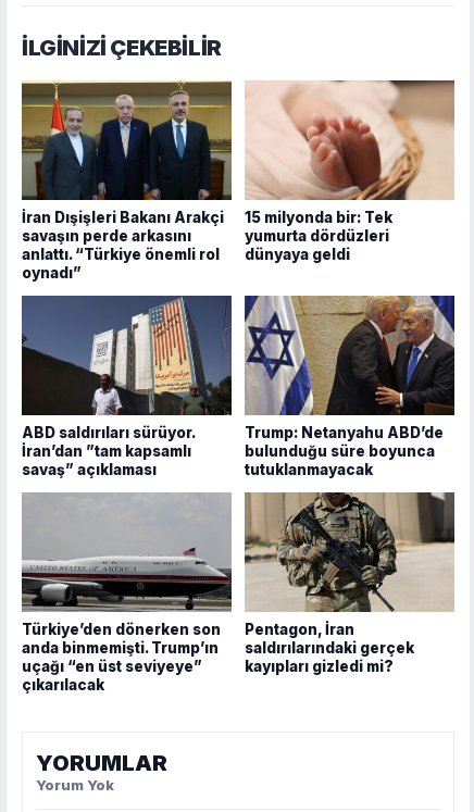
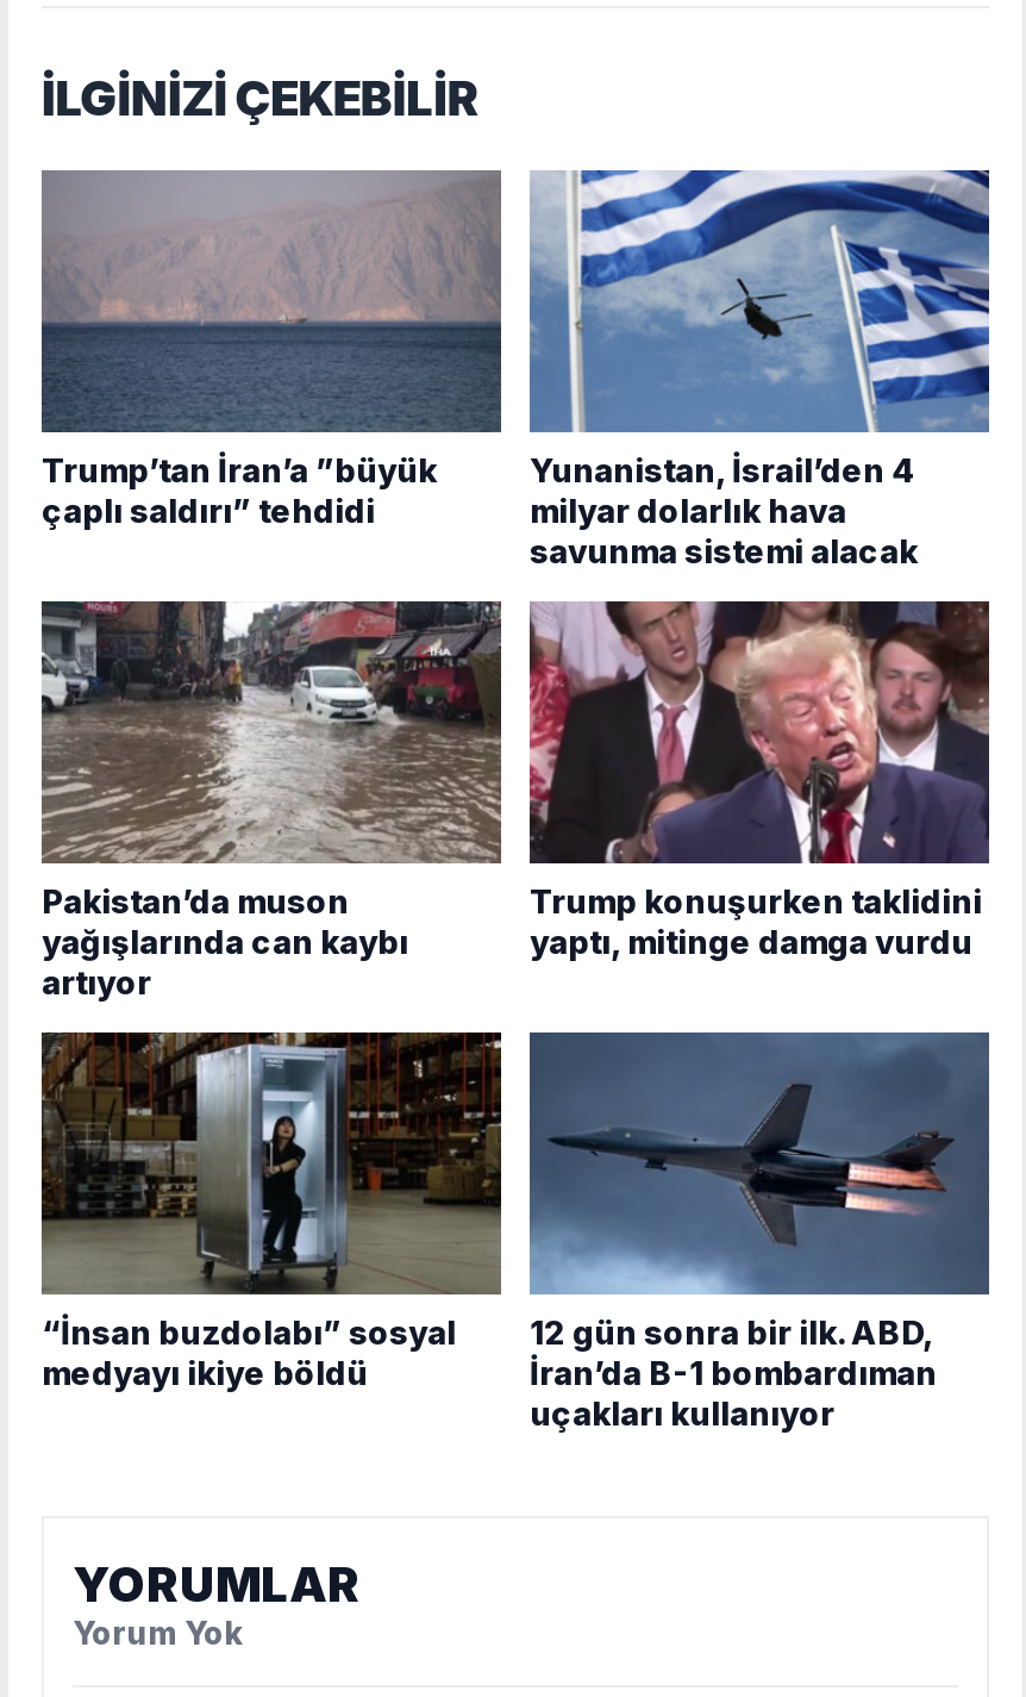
[22,80,232,200] [image] -> [42,170,501,351] [image]
[245,79,456,263] [image] | 15 milyonda bir: Tek | yumurta dördüzleri | dünyaya geldi -> [527,168,991,570] [image] | Yunanistan, İsrail’den 4 | milyar dolarlık hava | savunma sistemi alacak
[22,208,224,281] İran Dışişleri Bakanı Arakçi | savaşın perde arkasını | anlattı. “Türkiye önemli rol | oynadı” -> [42,451,437,529] Trump’tan İran’a ”büyük | çaplı saldırı” tehdidi
[22,295,232,478] [image] | ABD saldırıları sürüyor. | İran’dan ”tam kapsamlı | savaş” açıklaması -> [42,599,501,1001] [image] | Pakistan’da muson | yağışlarında can kaybı | artıyor
[244,295,456,478] [image] | Trump: Netanyahu ABD’de | bulunduğu süre boyunca | tutuklanmayacak -> [530,599,991,960] [image] | Trump konuşurken taklidini | yaptı, mitinge damga vurdu
[22,492,232,693] [image] | Türkiye’den dönerken son | anda binmemişti. Trump’ın | uçağı “en üst seviyeye” | çıkarılacak -> [42,1032,501,1391] [image] | “İnsan buzdolabı” sosyal | medyayı ikiye böldü
[244,491,454,674] [image] | Pentagon, İran | saldırılarındaki gerçek | kayıpları gizledi mi? -> [527,1030,989,1431] [image] | 12 gün sonra bir ilk. ABD, | İran’da B-1 bombardıman | uçakları kullanıyor

